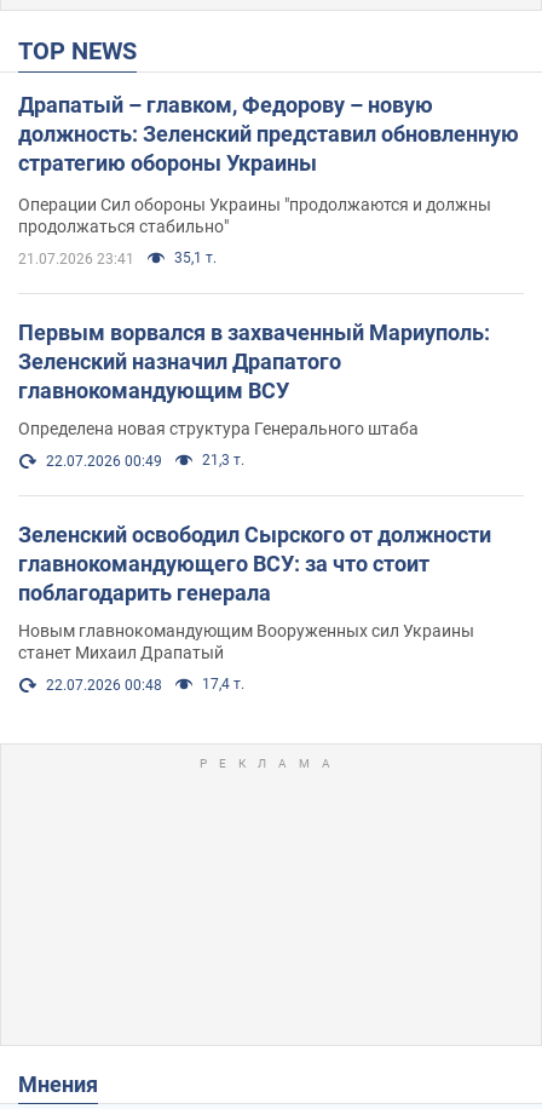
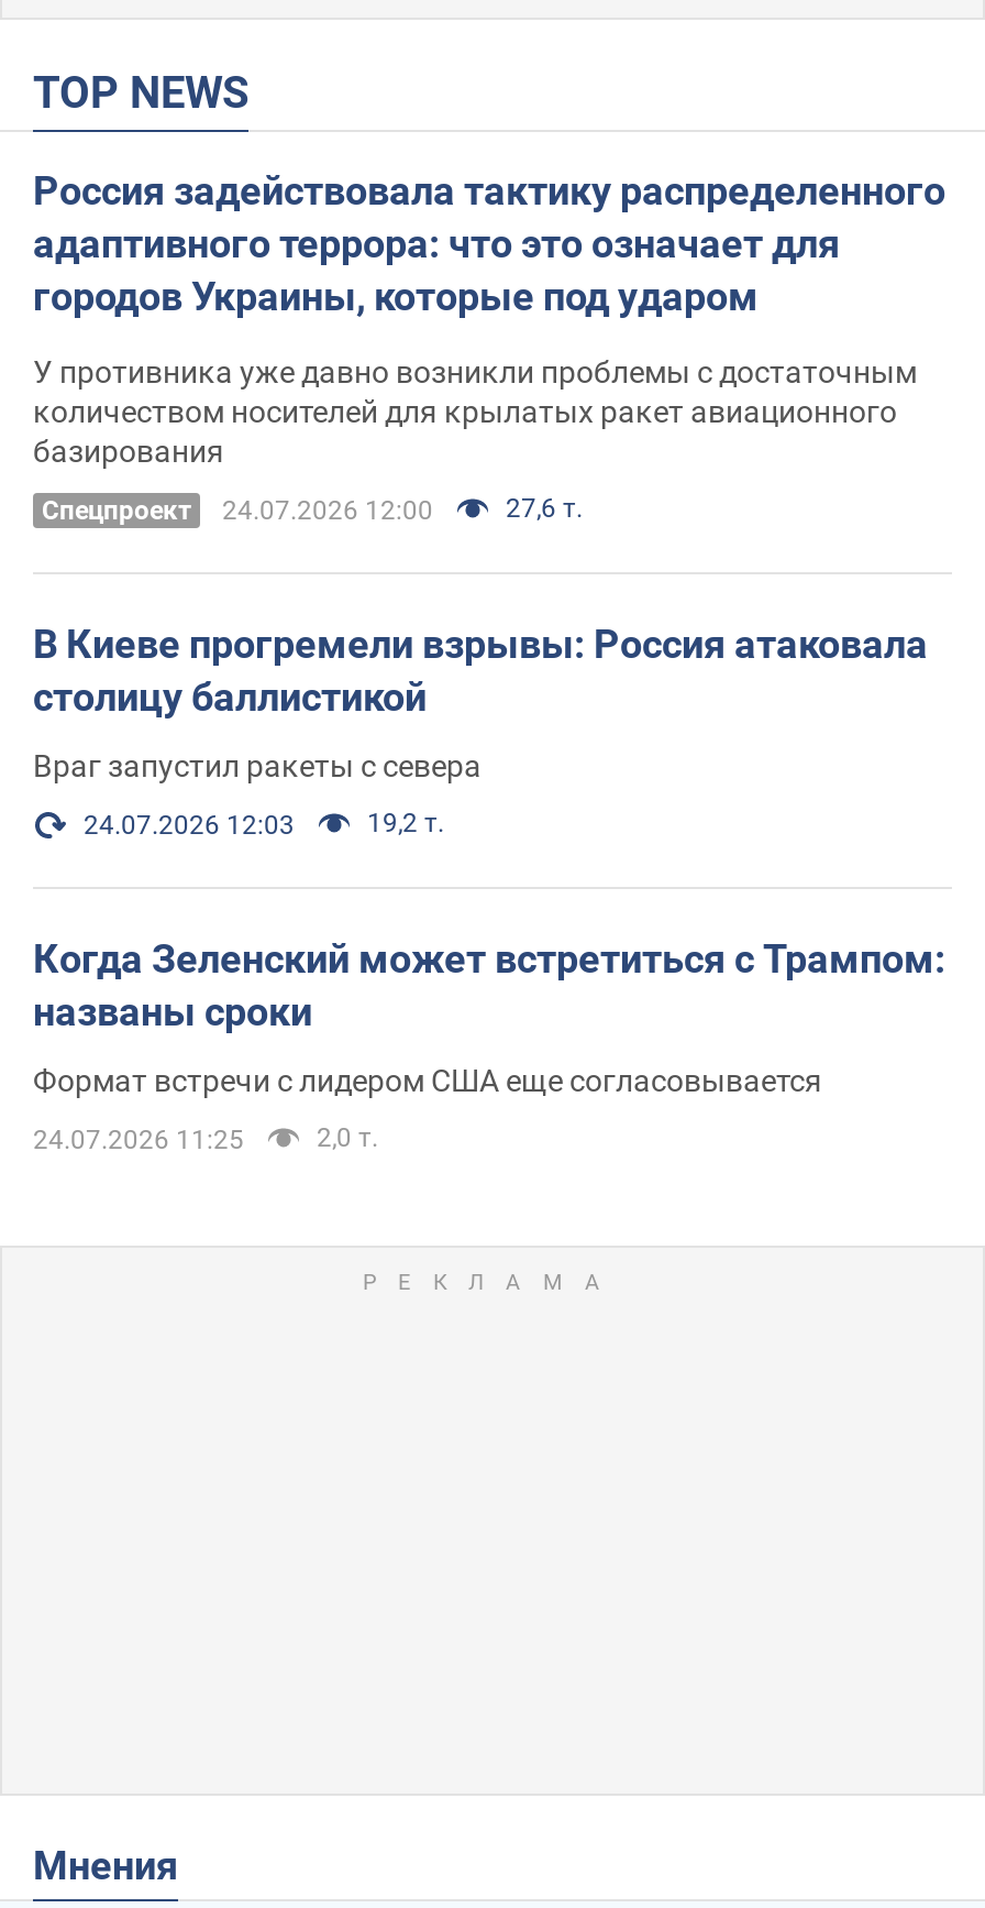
[18,92,519,175] Драпатый – главком, Федорову – новую | должность: Зеленский представил обновленную | стратегию обороны Украины -> [33,167,945,318] Россия задействовала тактику распределенного | адаптивного террора: что это означает для | городов Украины, которые под ударом
[18,195,491,236] Операции Сил обороны Украины "продолжаются и должны | продолжаться стабильно" -> [33,354,917,468] У противника уже давно возникли проблемы с достаточным | количеством носителей для крылатых ракет авиационного | базирования
[18,249,217,267] 21.07.2026 23:41 | 35,1 т. -> [42,492,583,525] Спецпроект | 24.07.2026 12:00 | 27,6 т.
[18,319,490,403] Первым ворвался в захваченный Мариуполь: | Зеленский назначил Драпатого | главнокомандующим ВСУ -> [33,620,928,719] В Киеве прогремели взрывы: Россия атаковала | столицу баллистикой
[18,419,419,438] Определена новая структура Генерального штаба -> [33,748,482,783] Враг запустил ракеты с севера
[46,451,244,469] 22.07.2026 00:49 | 21,3 т. -> [84,807,444,840] 24.07.2026 12:03 | 19,2 т.
[18,521,491,605] Зеленский освободил Сырского от должности | главнокомандующего ВСУ: за что стоит | поблагодарить генерала -> [33,935,945,1034] Когда Зеленский может встретиться с Трампом: | названы сроки
[18,621,474,662] Новым главнокомандующим Вооруженных сил Украины | станет Михаил Драпатый -> [33,1062,822,1097] Формат встречи с лидером США еще согласовывается
[46,675,244,693] 22.07.2026 00:48 | 17,4 т. -> [33,1122,378,1155] 24.07.2026 11:25 | 2,0 т.

